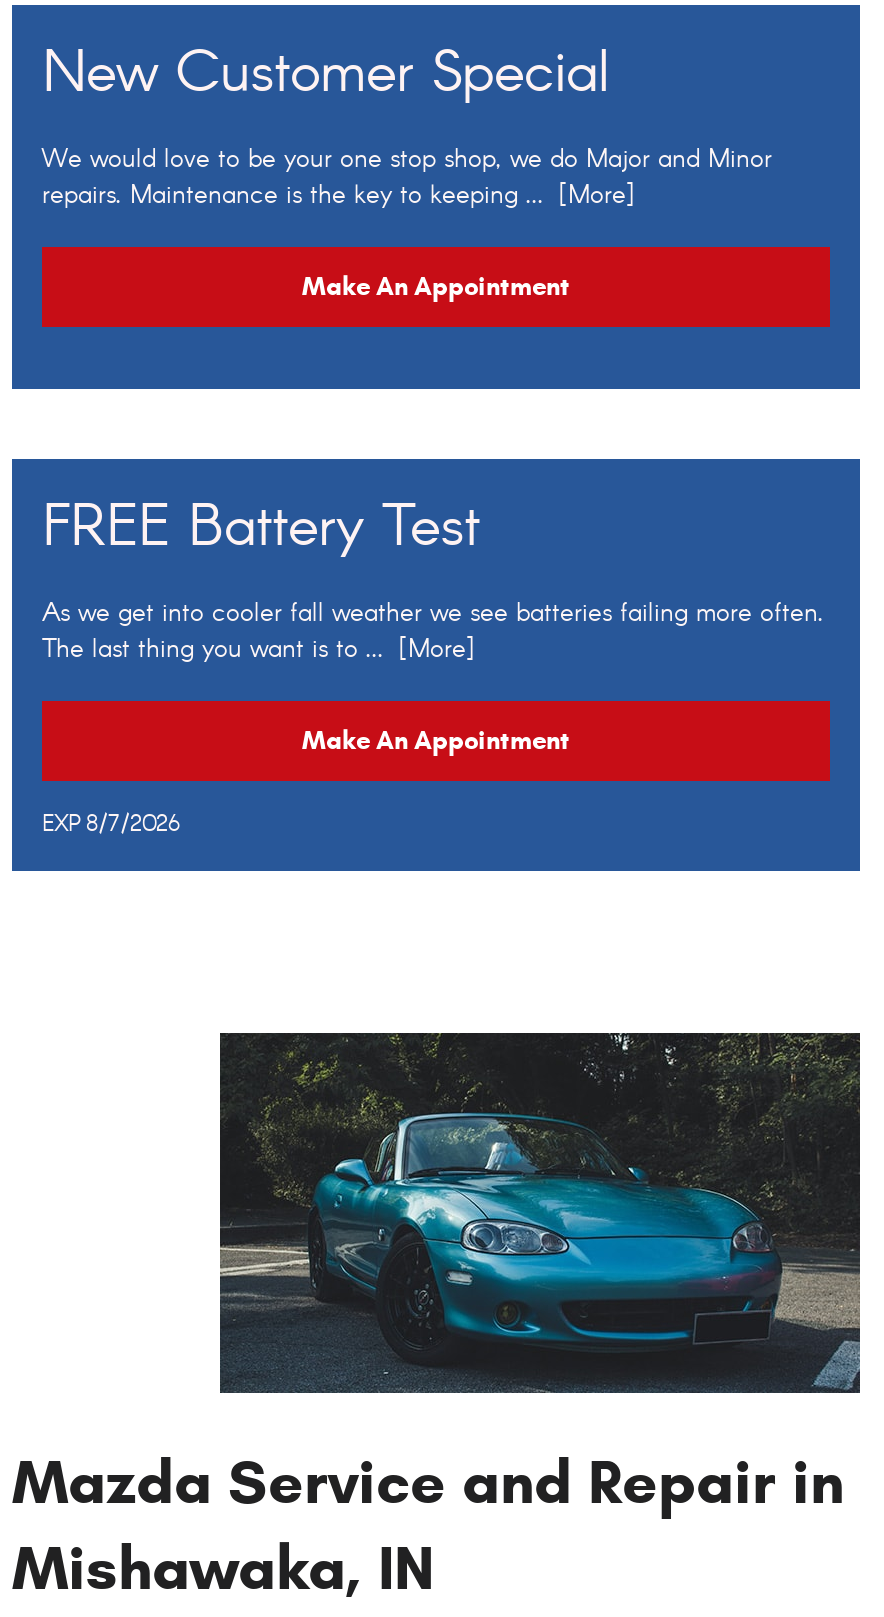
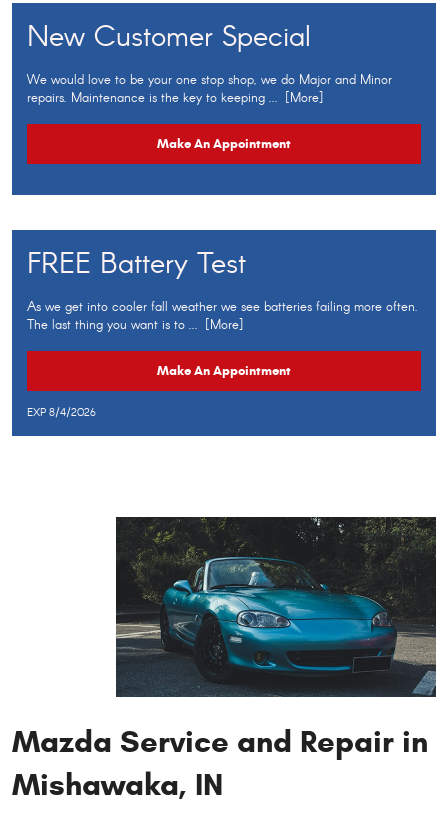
[42,810,180,842] EXP 8/7/2026 -> [27,405,96,421] EXP 8/4/2026

